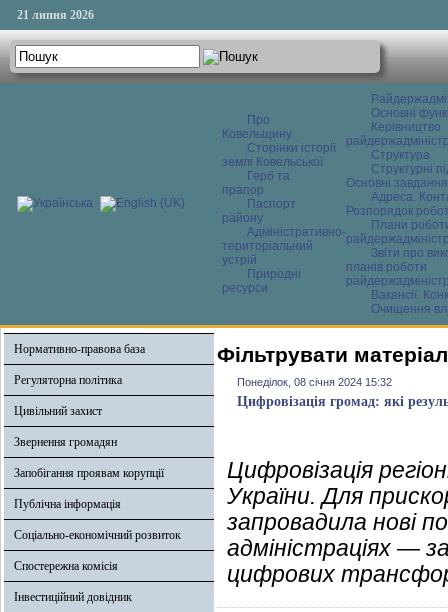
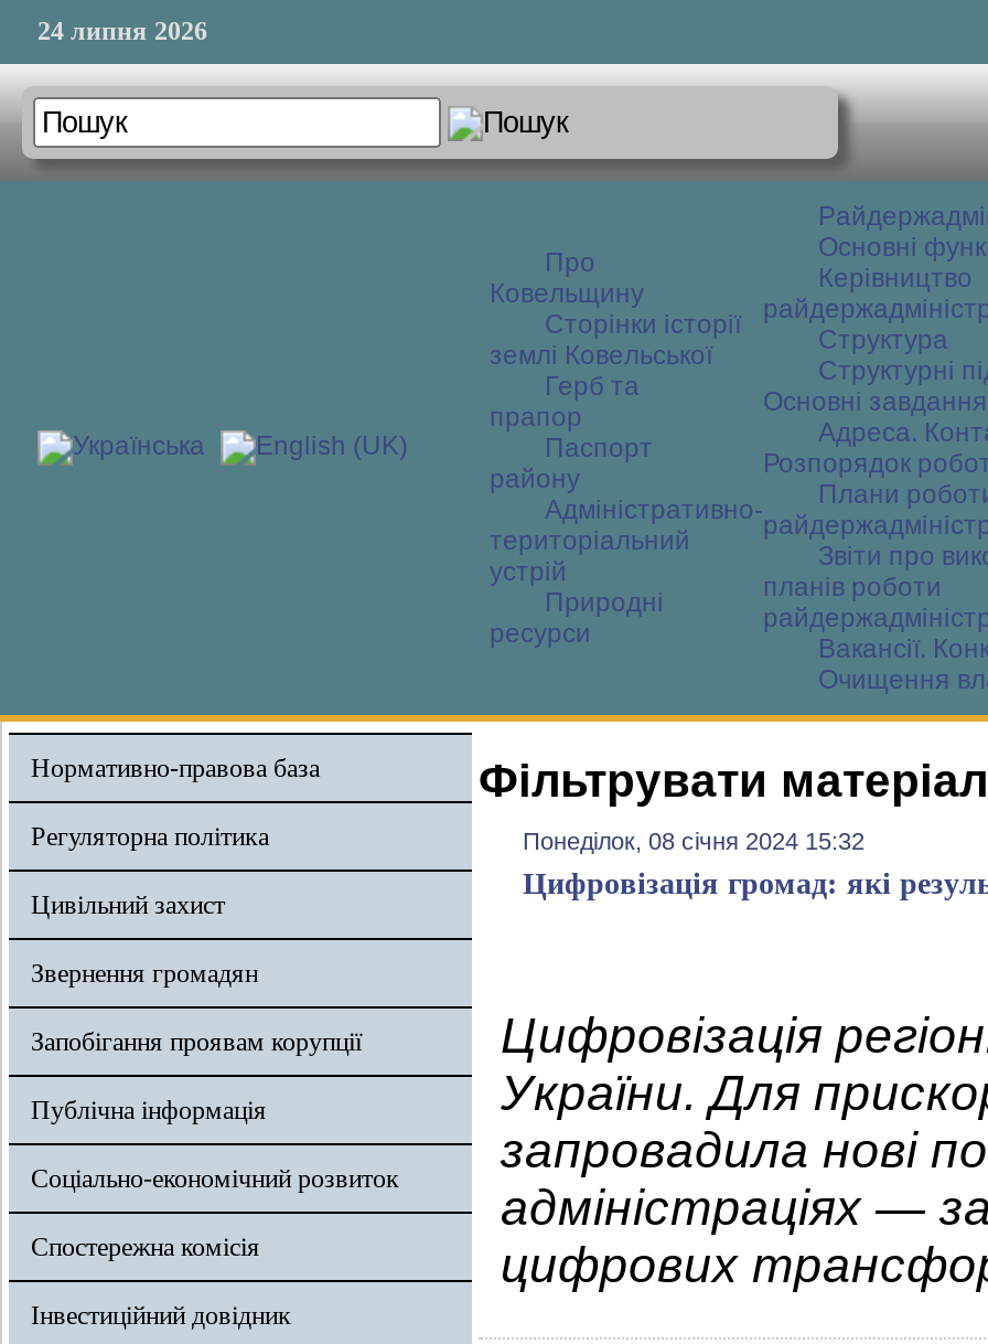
[17,8,94,22] 21 липня 2026 -> [37,15,207,46] 24 липня 2026

